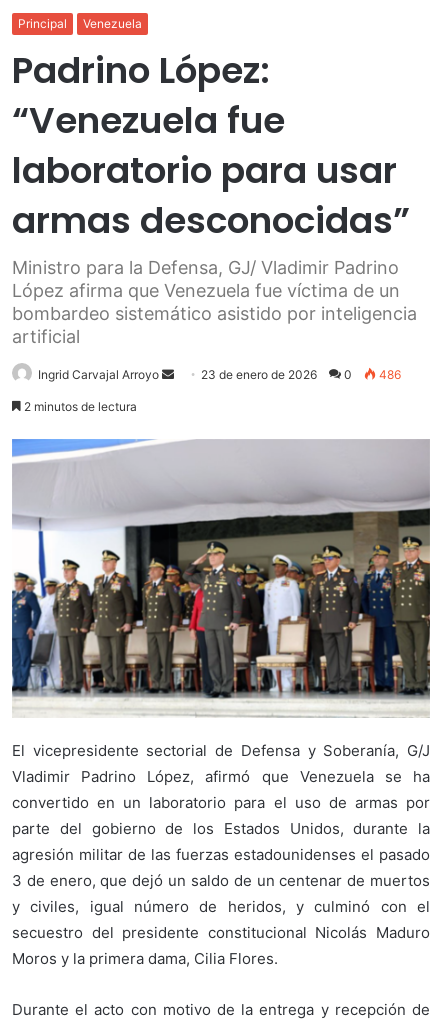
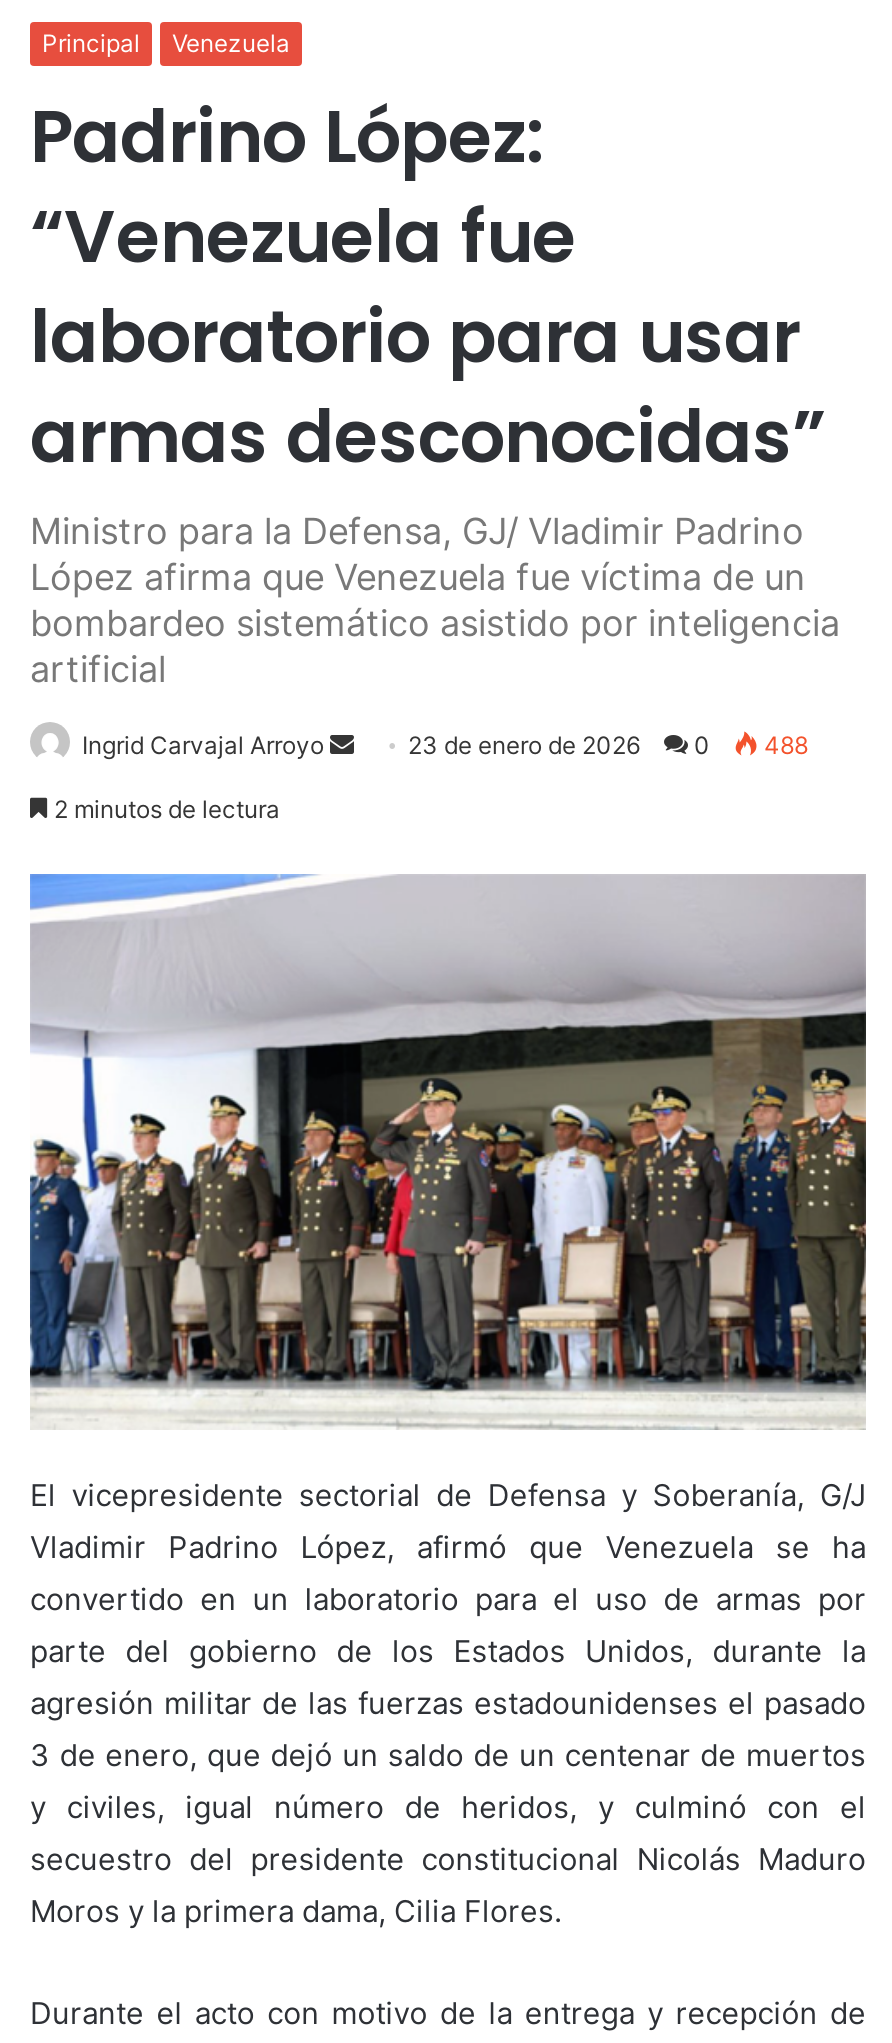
[376,367,401,382] 486 -> [758,730,808,760] 488

